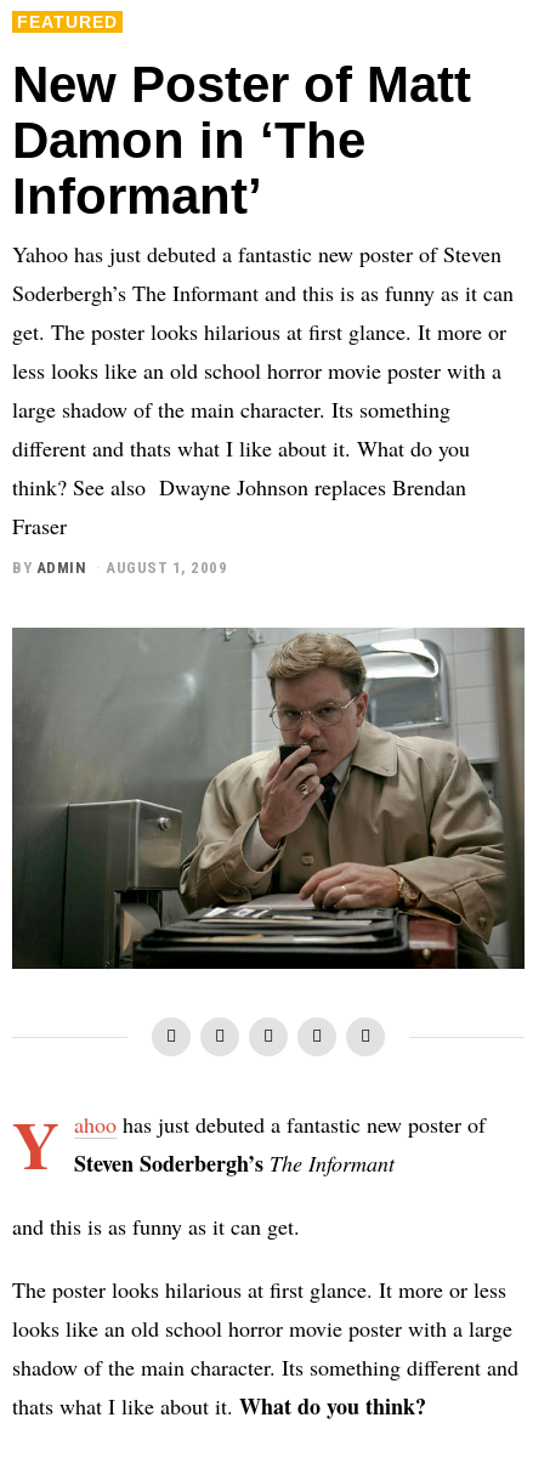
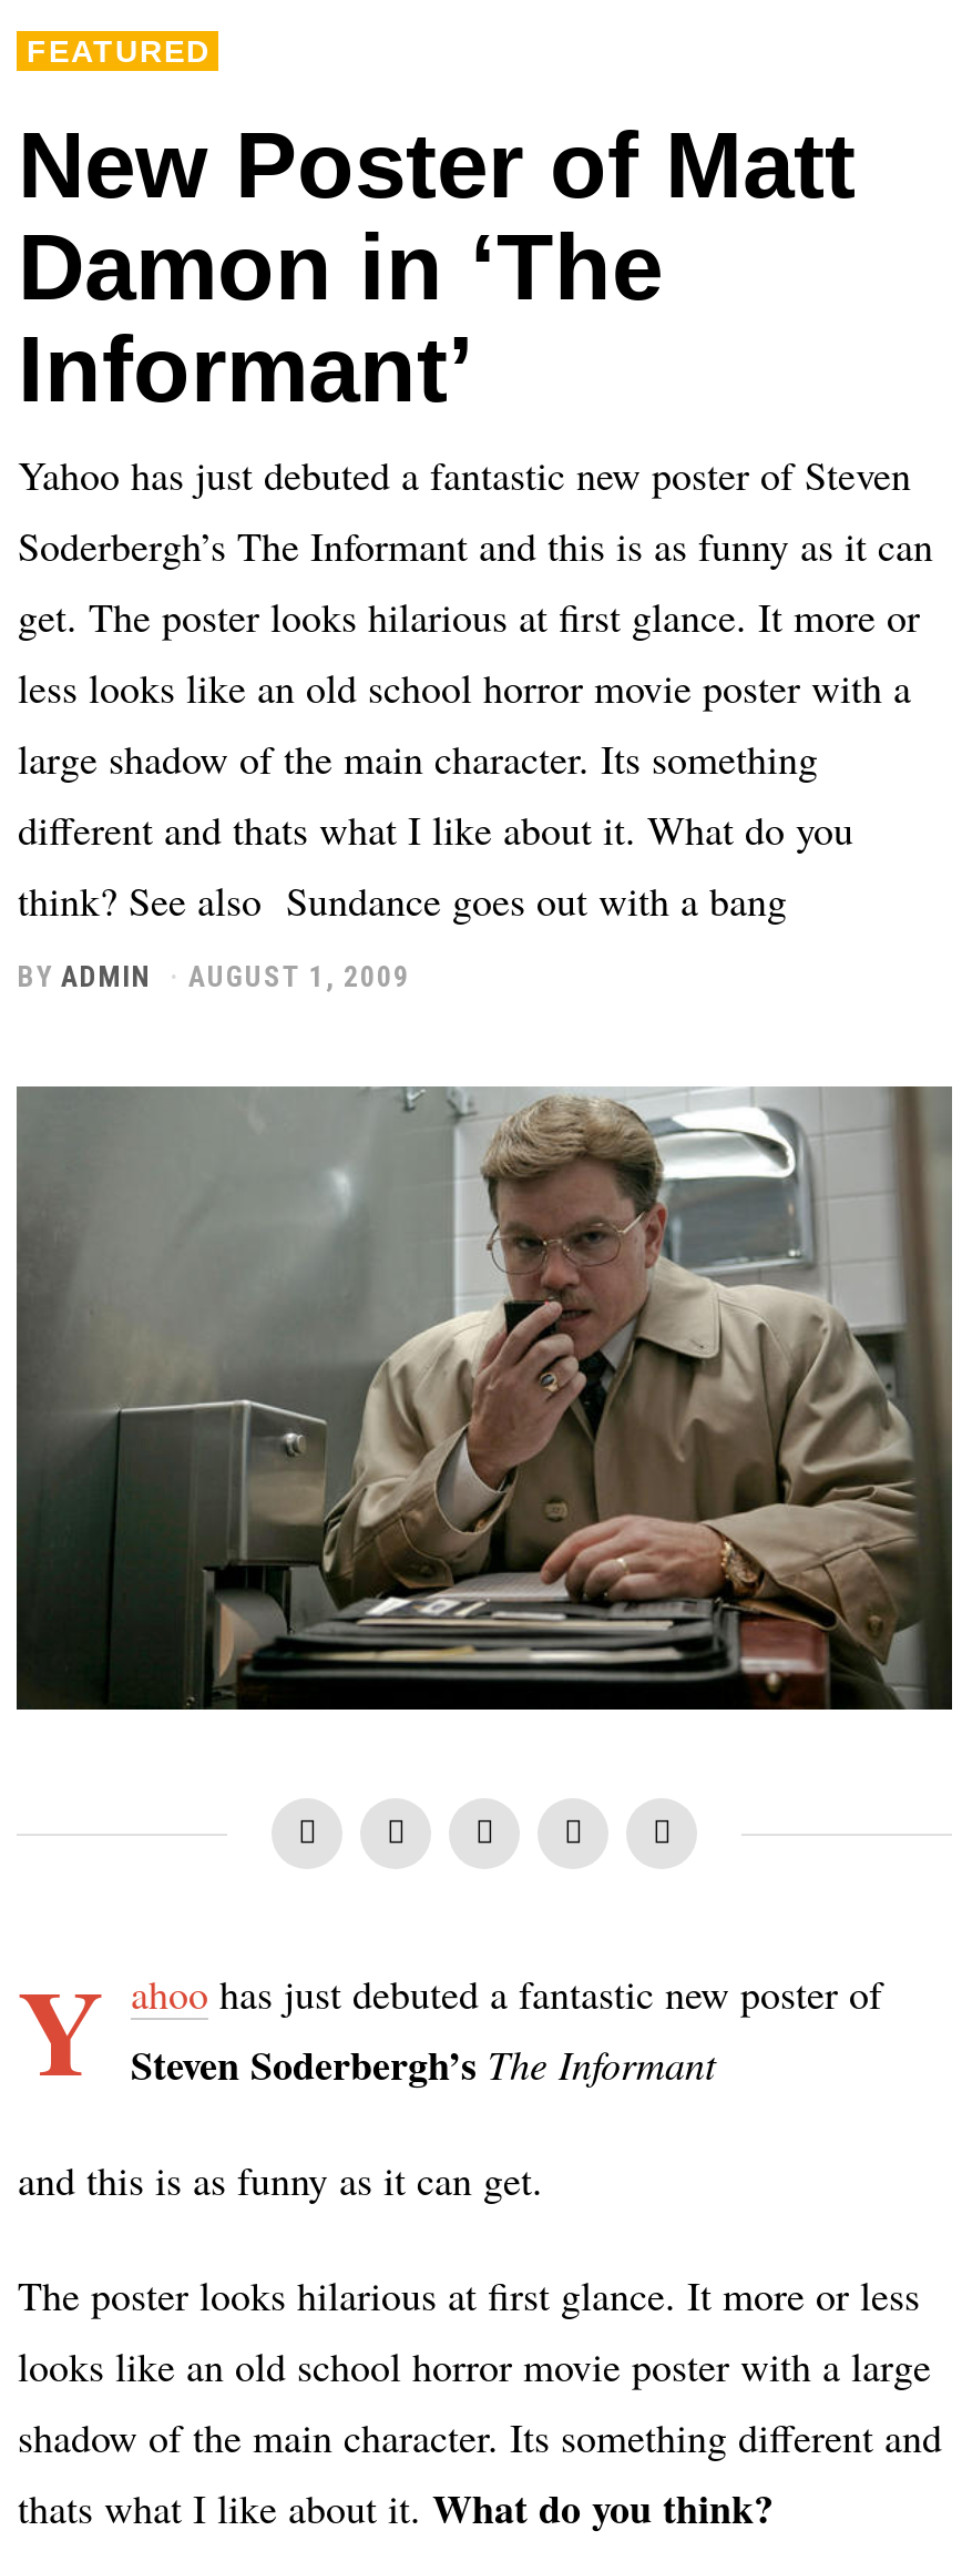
[13,472,467,540] think? See also Dwayne Johnson replaces Brendan | Fraser -> [18,873,787,926] think? See also Sundance goes out with a bang

